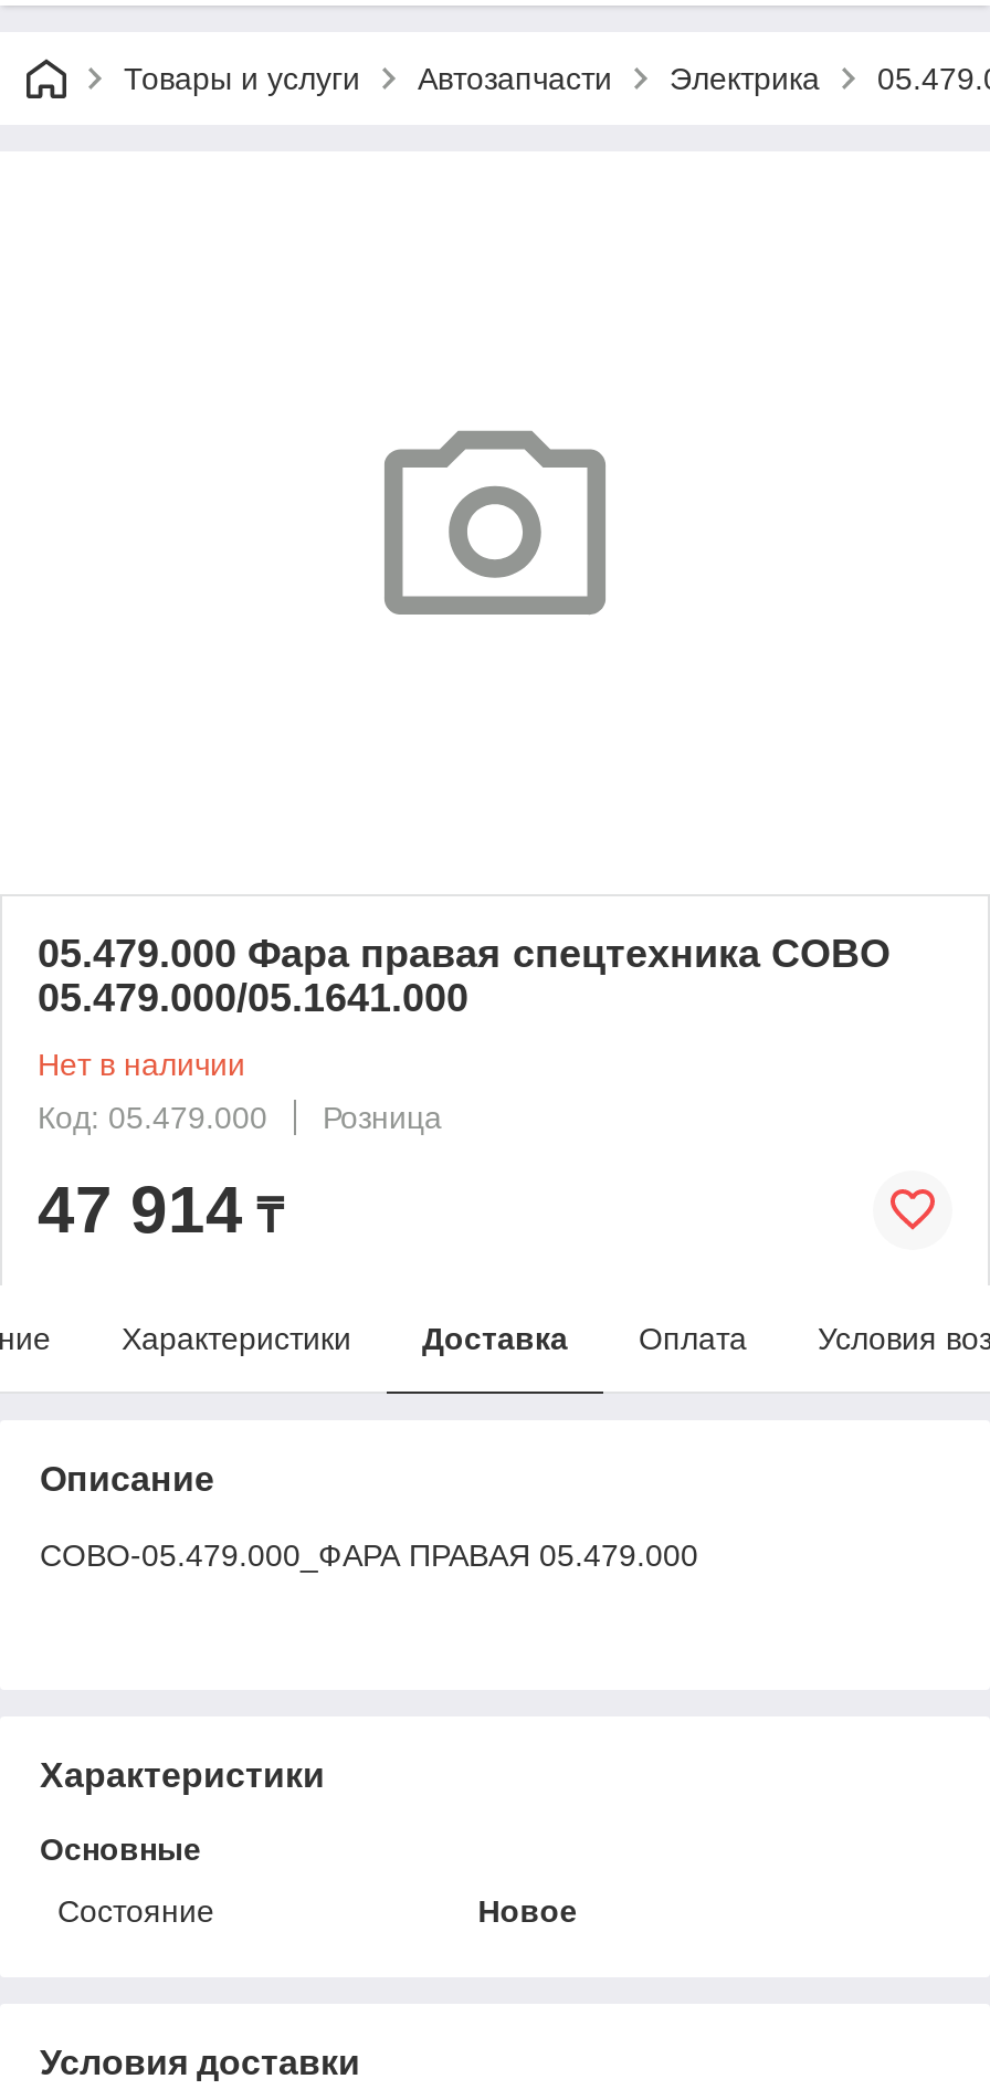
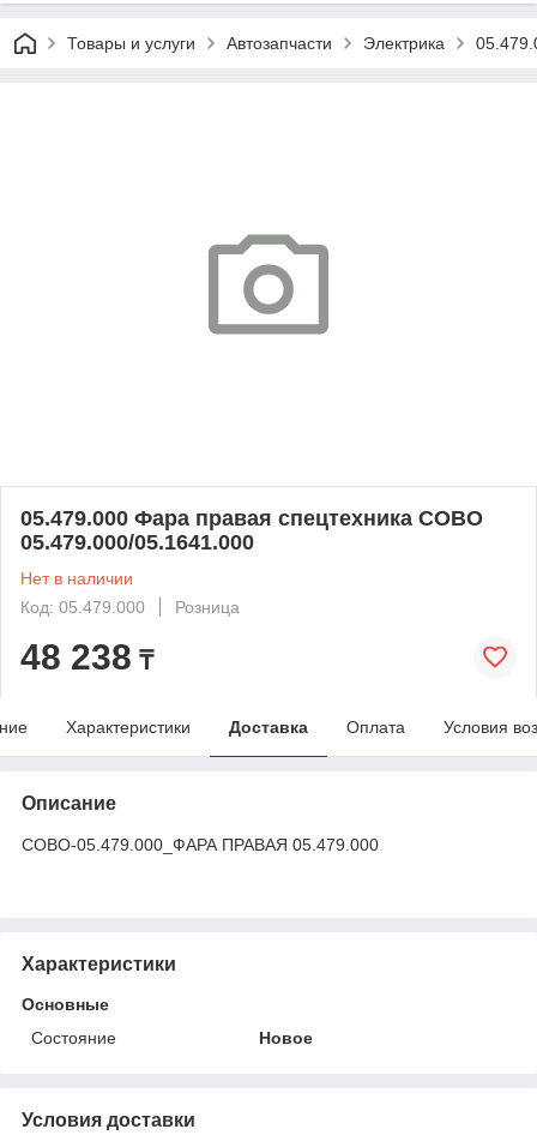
[38,1173,283,1246] 47 914 ₸ -> [20,637,153,677] 48 238 ₸

